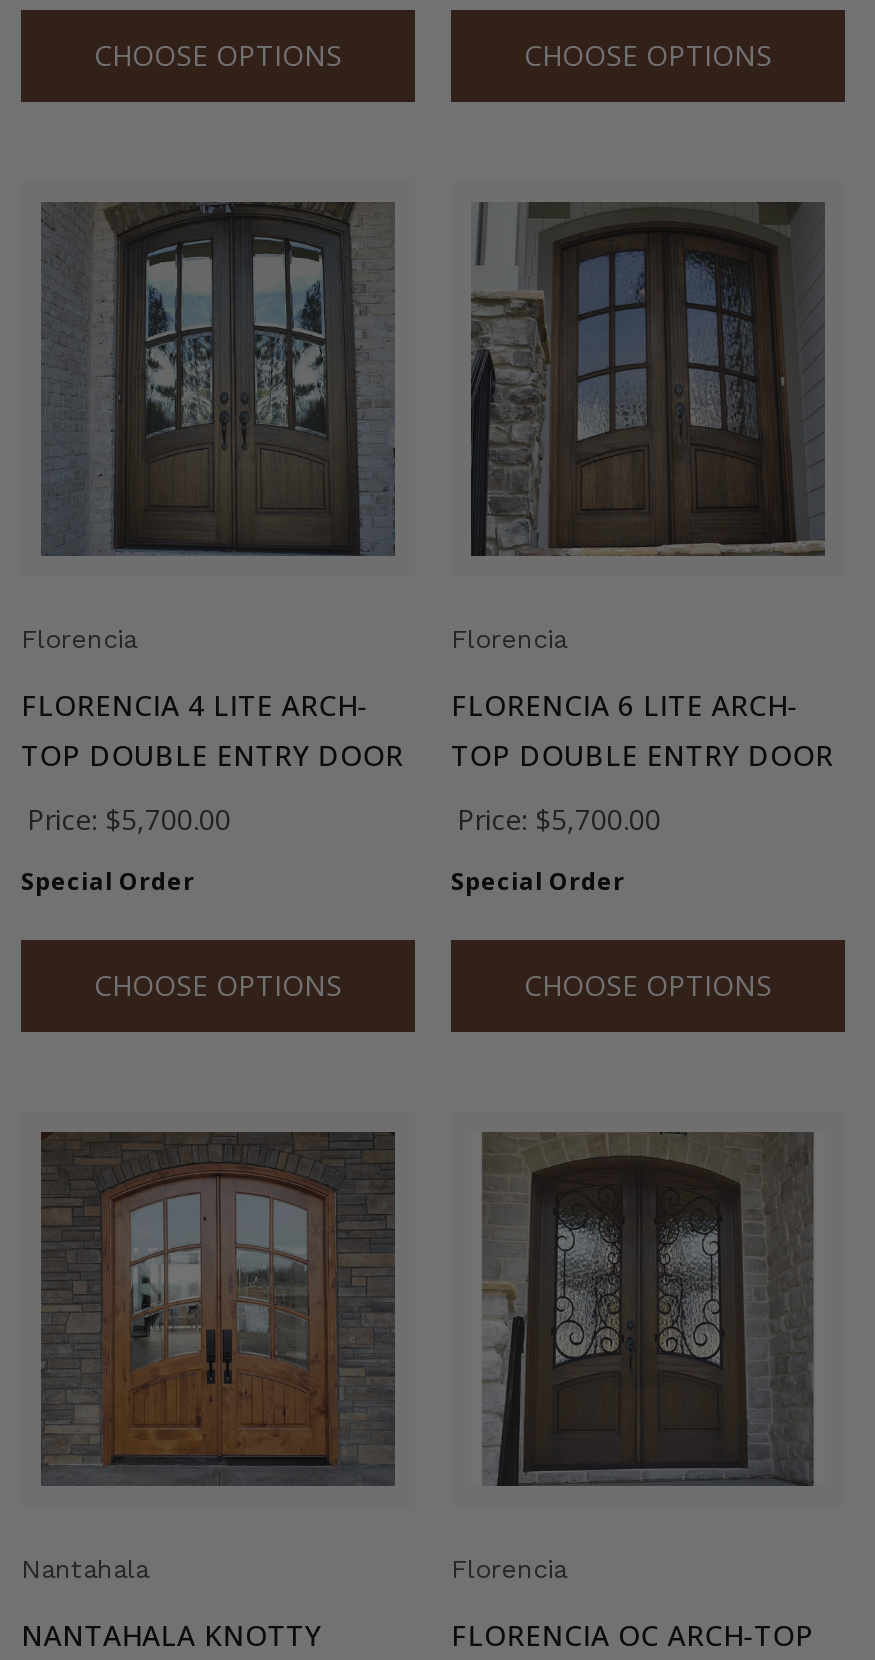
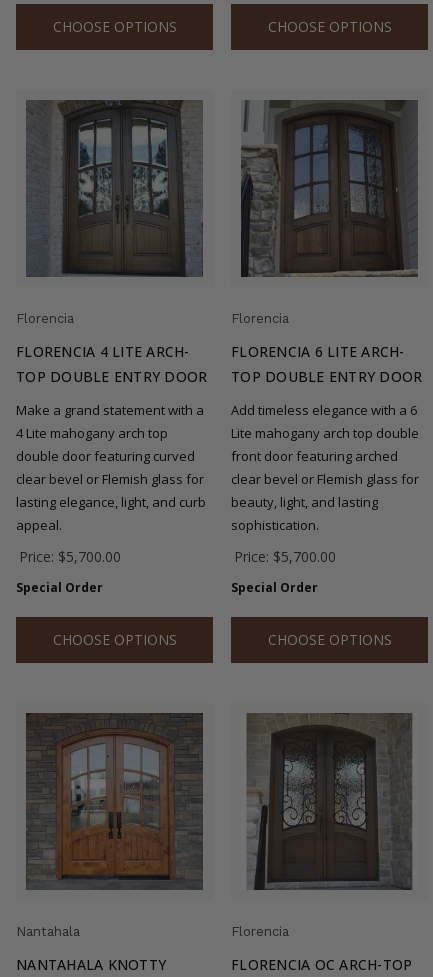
none -> [16,401,206,534] Make a grand statement with a | 4 Lite mahogany arch top | double door featuring curved | clear bevel or Flemish glass for | lasting elegance, light, and curb | appeal.
none -> [231,401,419,534] Add timeless elegance with a 6 | Lite mahogany arch top double | front door featuring arched | clear bevel or Flemish glass for | beauty, light, and lasting | sophistication.

